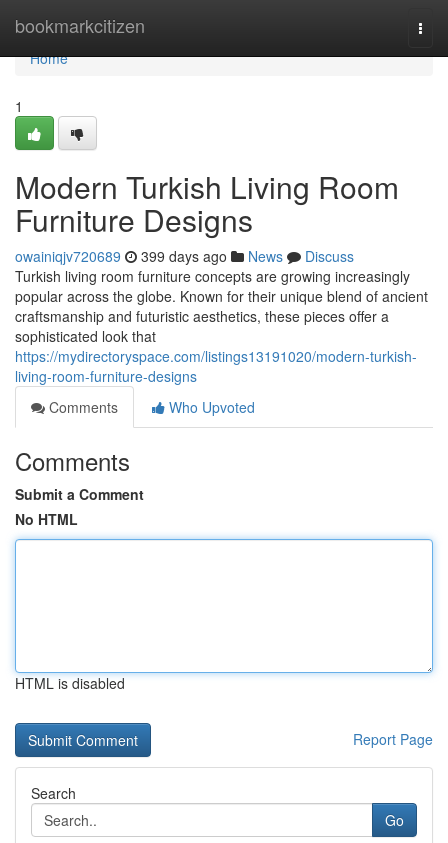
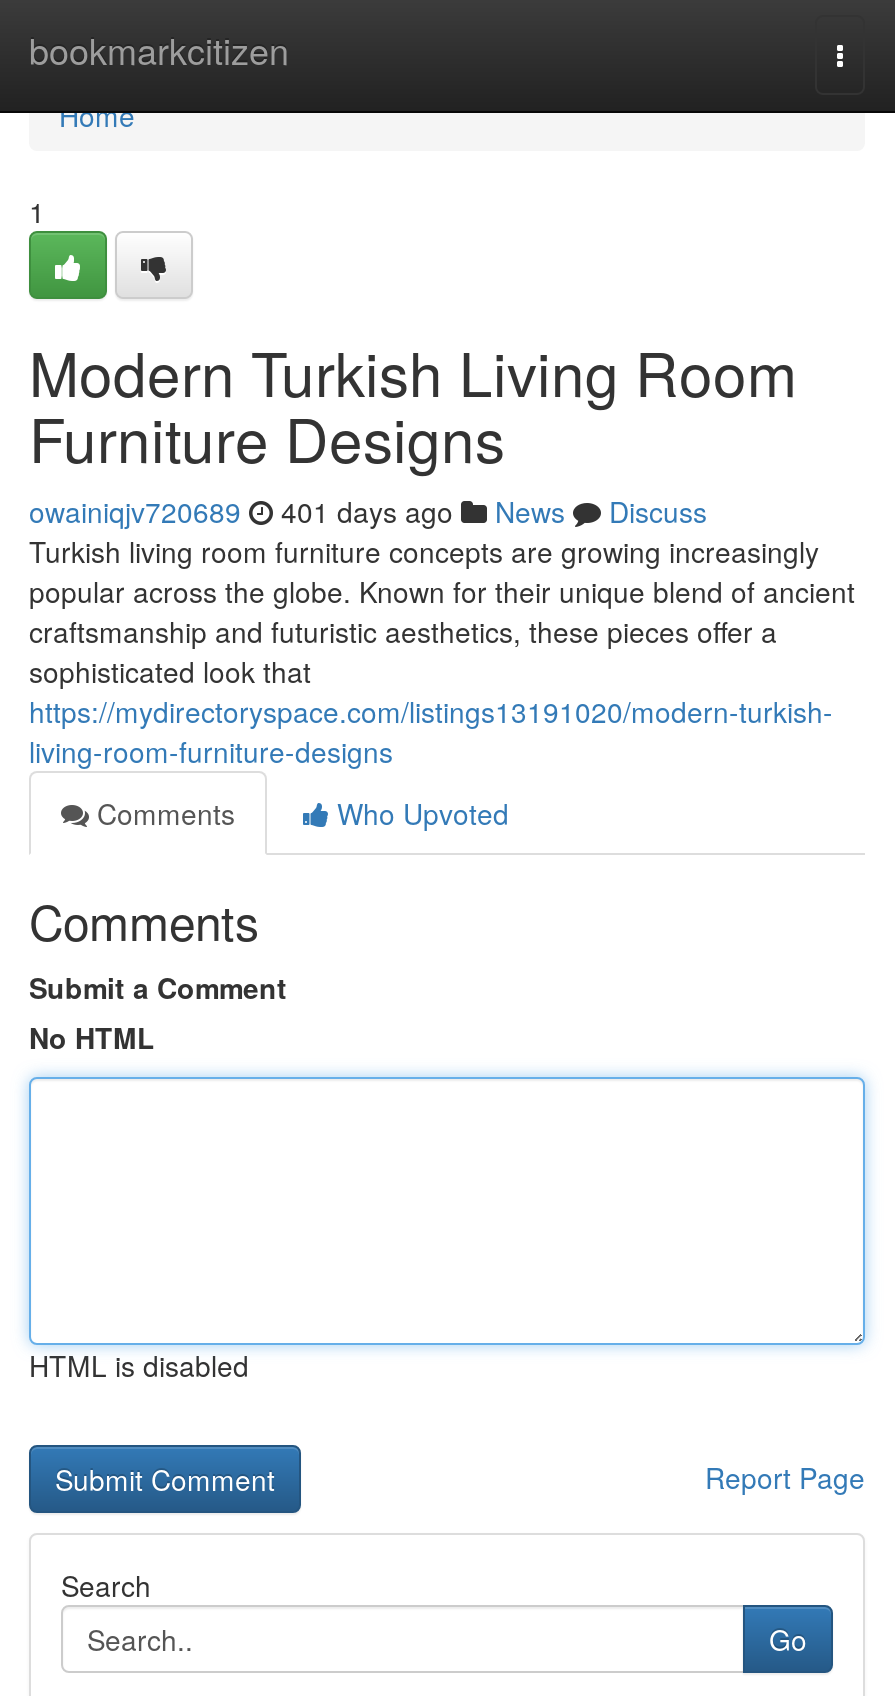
[15,246,354,266] owainiqjv720689 399 days ago News Discuss -> [29,491,707,531] owainiqjv720689 401 days ago News Discuss

